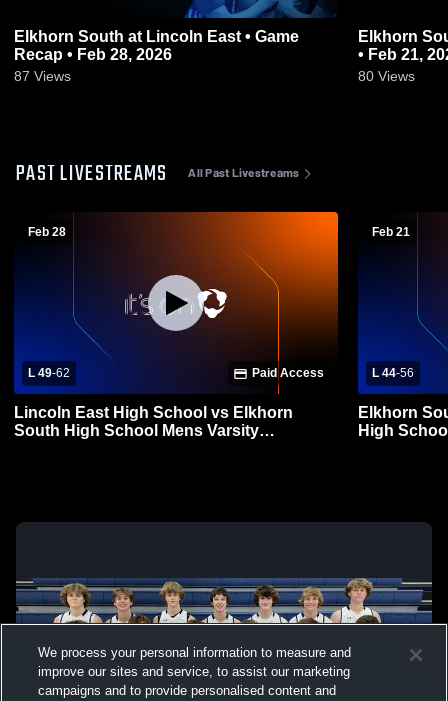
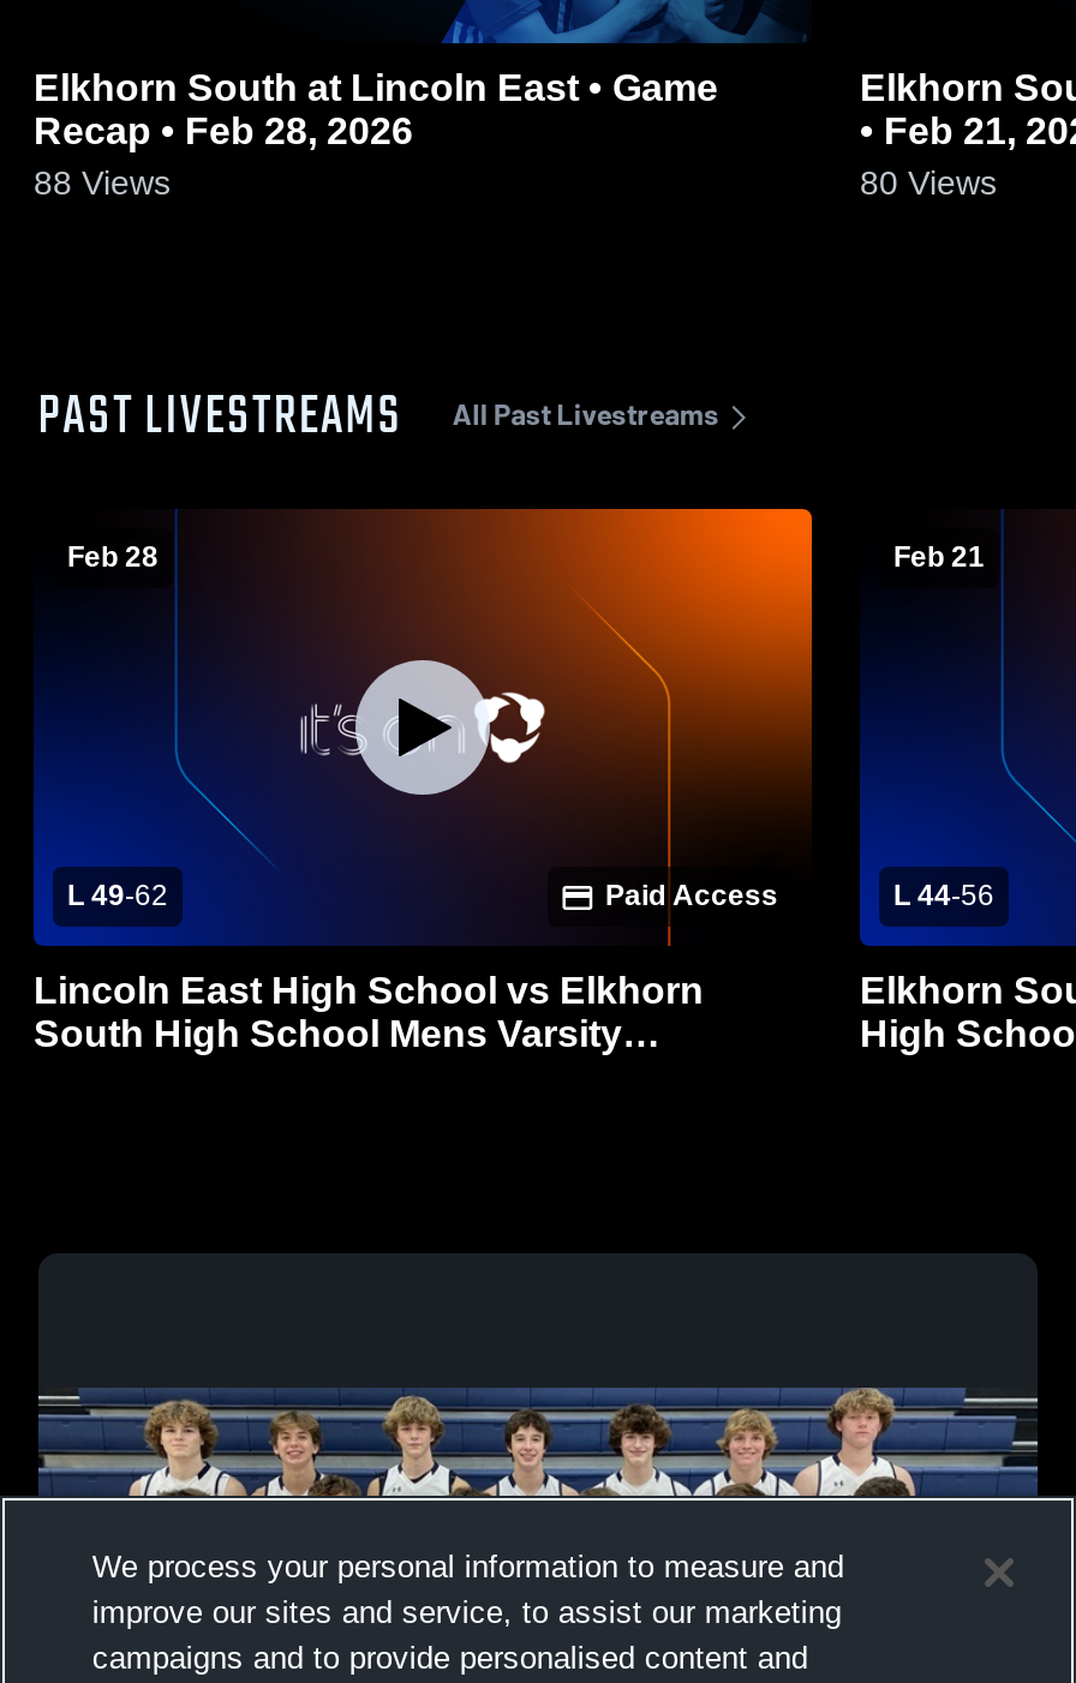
[14,68,71,84] 87 Views -> [34,163,171,201] 88 Views

